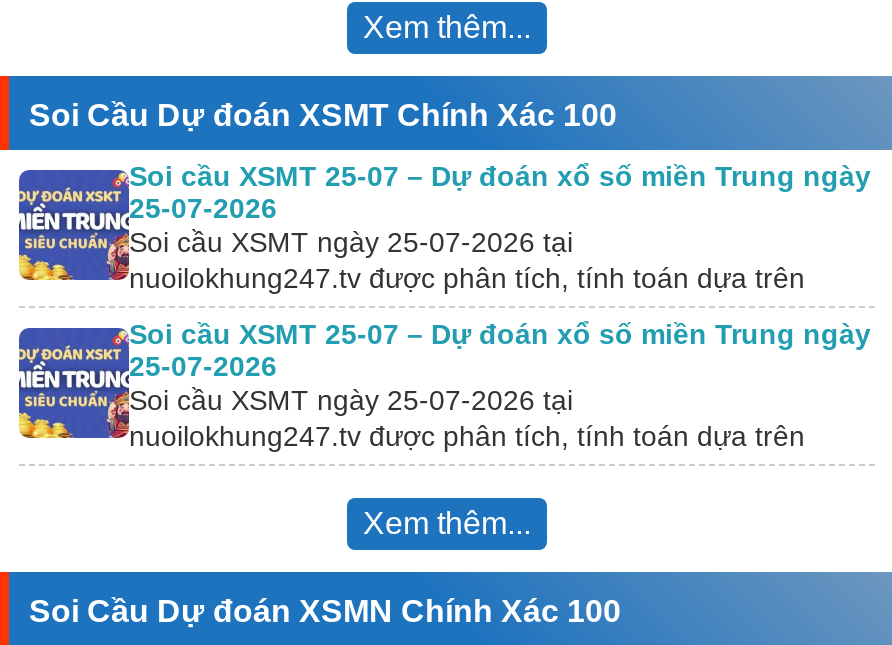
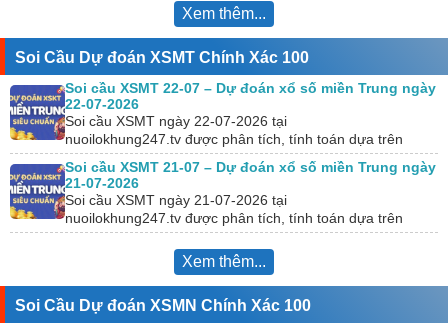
[129,160,871,192] Soi cầu XSMT 25-07 – Dự đoán xổ số miền Trung ngày -> [65,80,436,96] Soi cầu XSMT 22-07 – Dự đoán xổ số miền Trung ngày
[129,192,277,224] 25-07-2026 -> [65,96,139,112] 22-07-2026
[129,226,573,258] Soi cầu XSMT ngày 25-07-2026 tại -> [65,113,287,129] Soi cầu XSMT ngày 22-07-2026 tại
[129,318,871,350] Soi cầu XSMT 25-07 – Dự đoán xổ số miền Trung ngày -> [65,159,436,175] Soi cầu XSMT 21-07 – Dự đoán xổ số miền Trung ngày
[129,350,277,382] 25-07-2026 -> [65,175,139,191] 21-07-2026
[129,384,573,416] Soi cầu XSMT ngày 25-07-2026 tại -> [65,192,287,208] Soi cầu XSMT ngày 21-07-2026 tại

